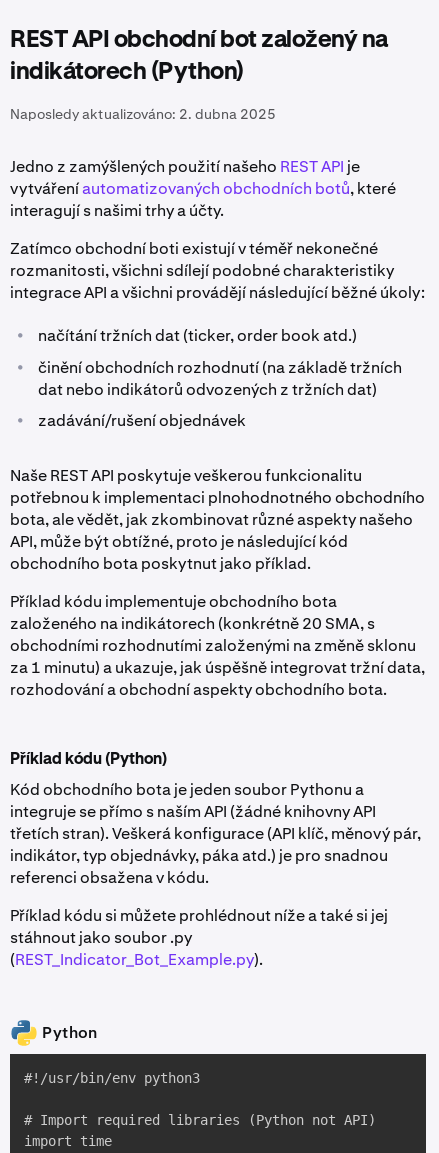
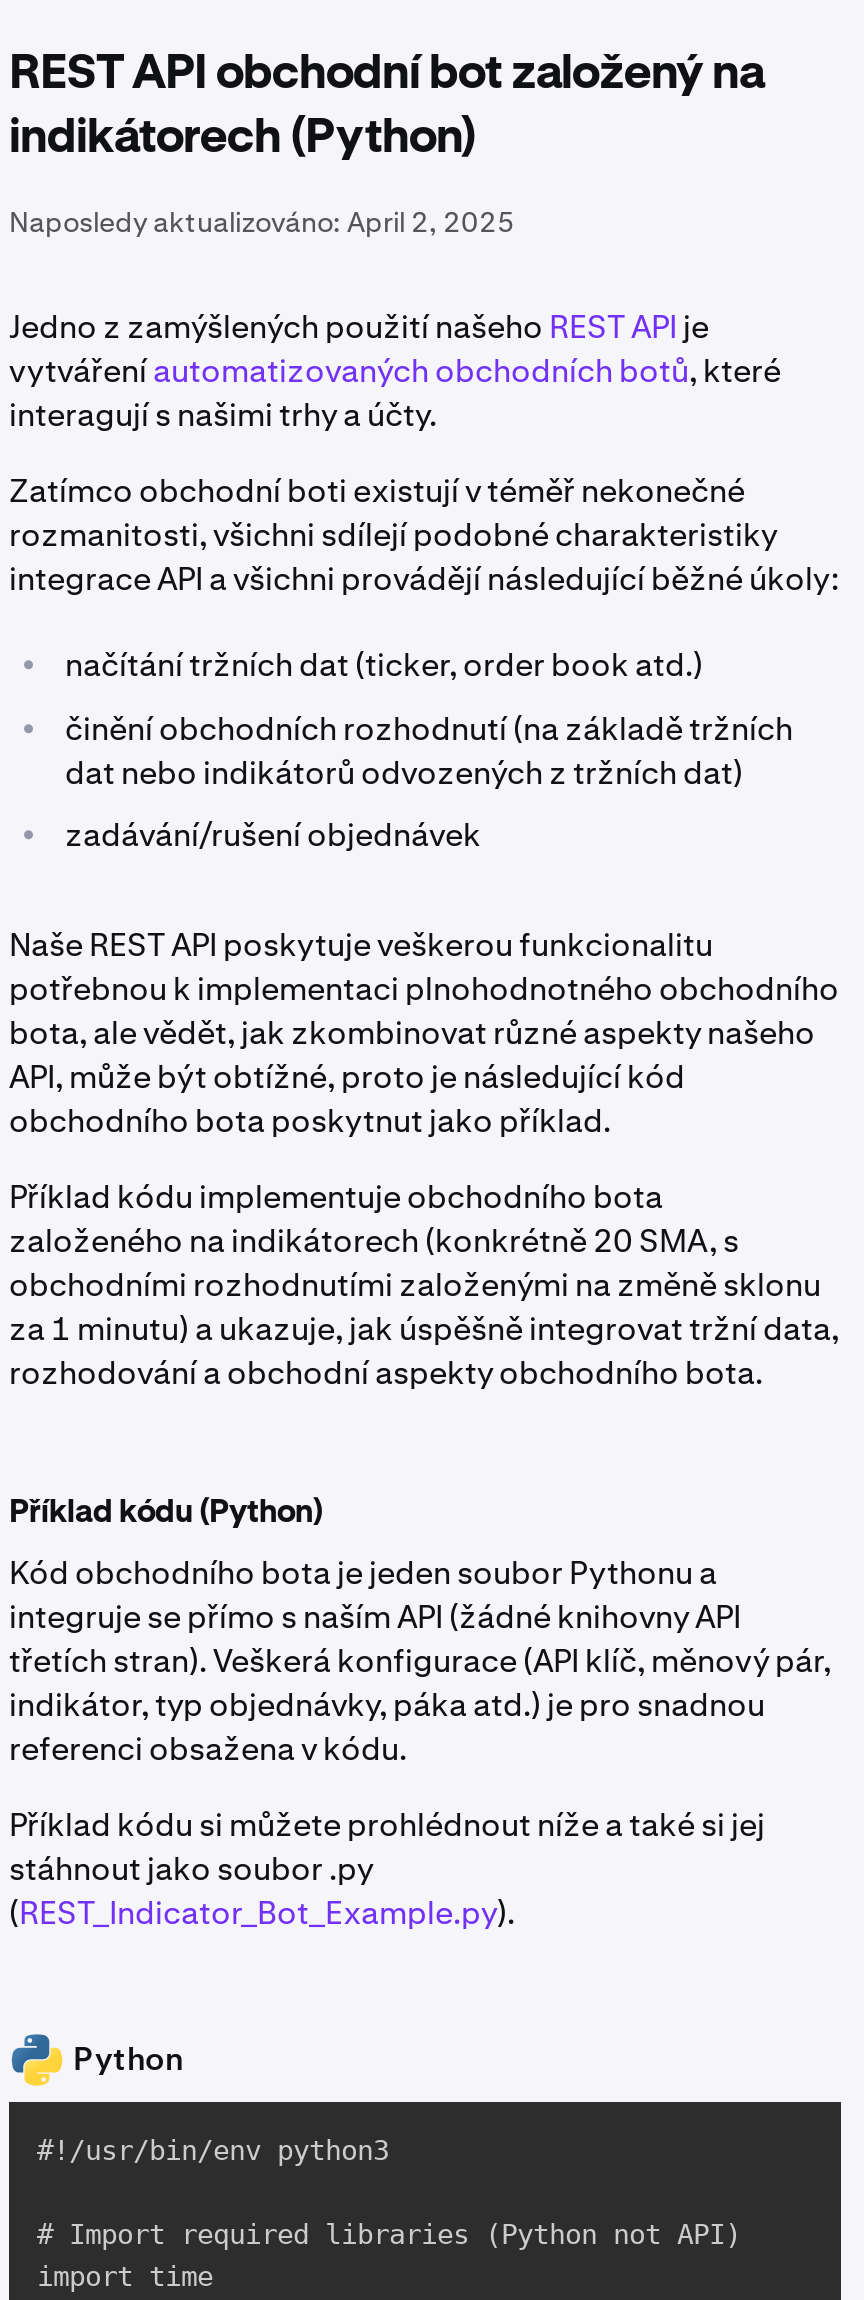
[10,105,276,123] Naposledy aktualizováno: 2. dubna 2025 -> [9,204,515,240] Naposledy aktualizováno: April 2, 2025

